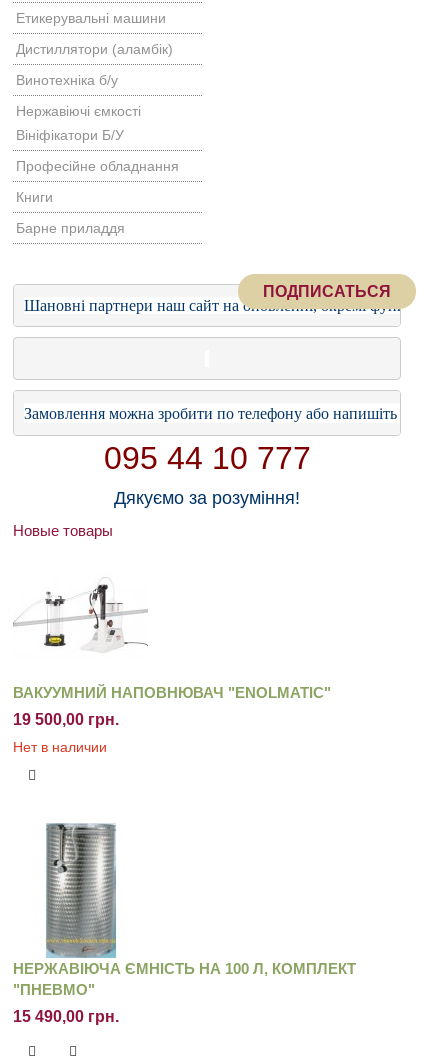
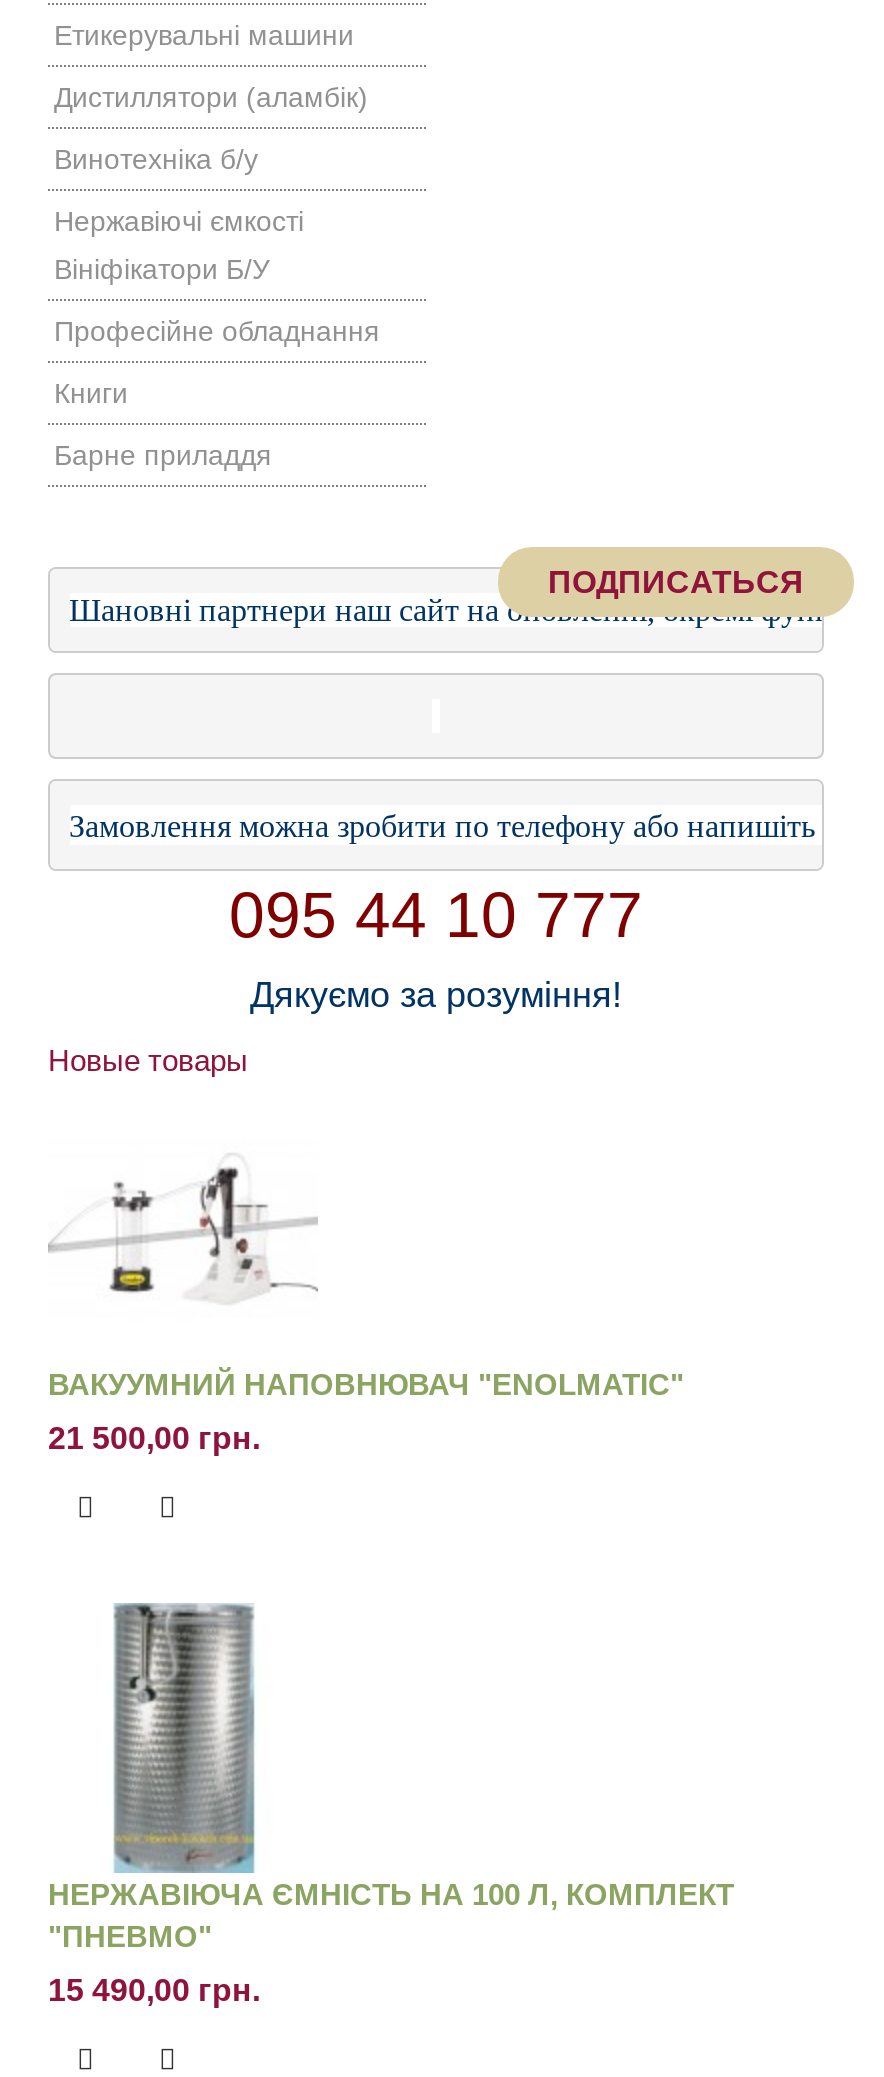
[13,711,119,755] 19 500,00 грн. | Нет в наличии -> [48,1421,260,1455] 21 500,00 грн.

